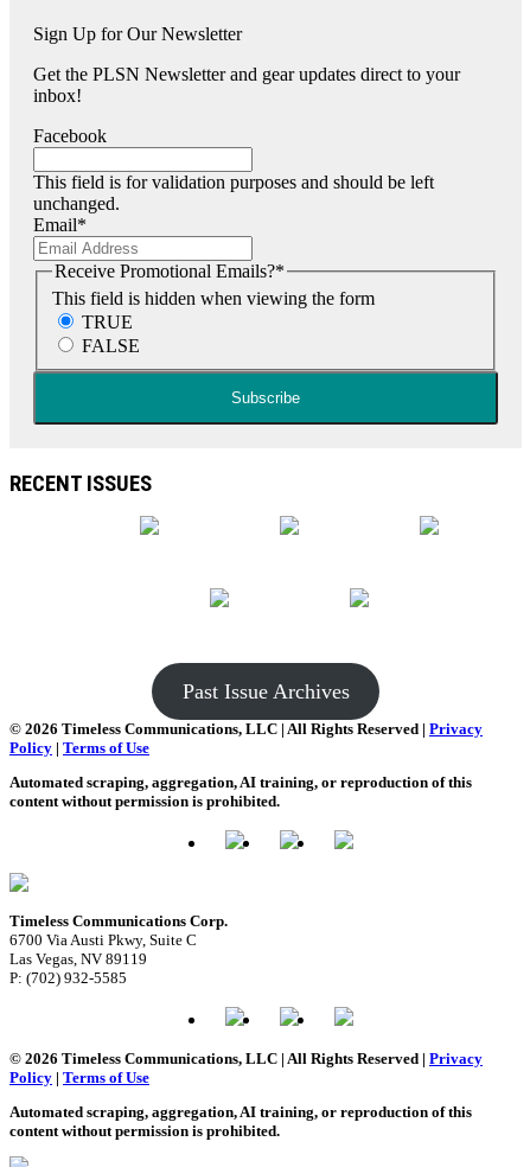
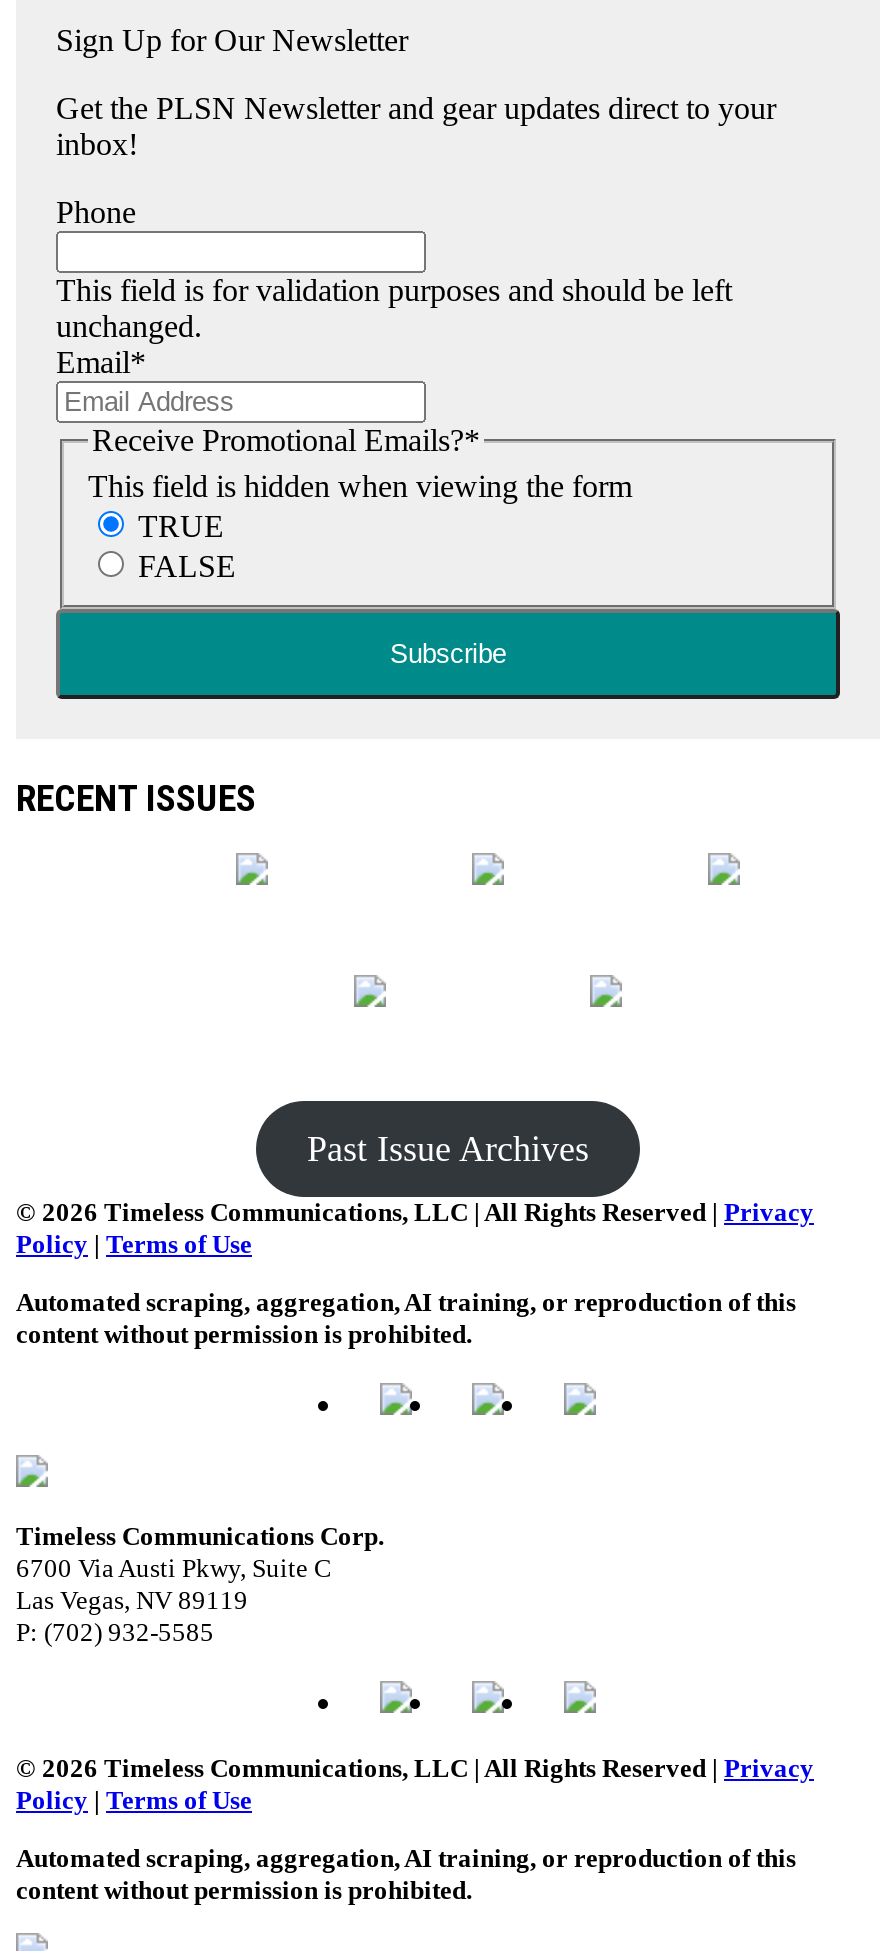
[33,125,107,145] Facebook -> [56,194,136,228] Phone

